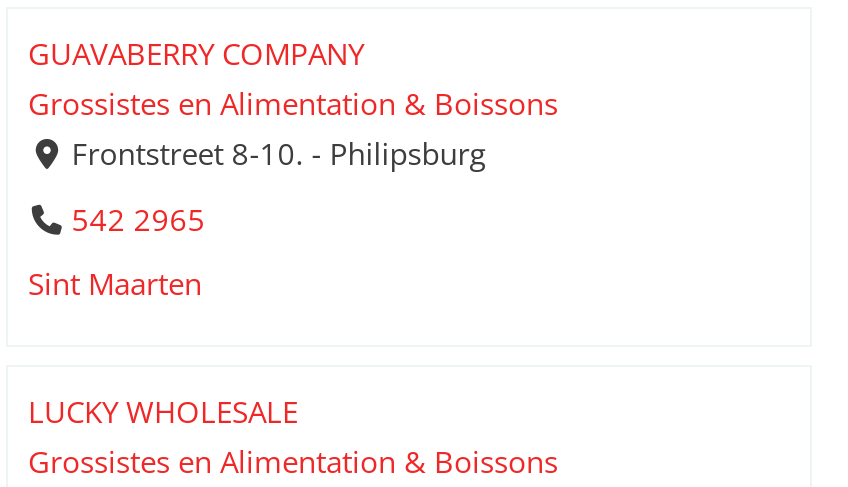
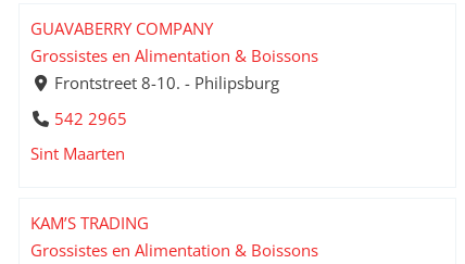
[29,391,299,431] LUCKY WHOLESALE -> [31,212,149,234] KAM’S TRADING

